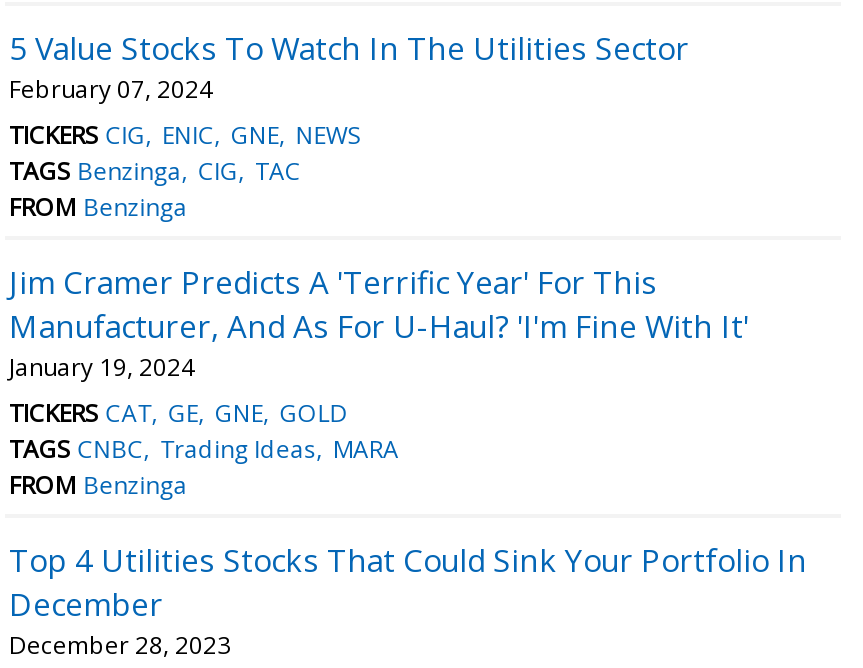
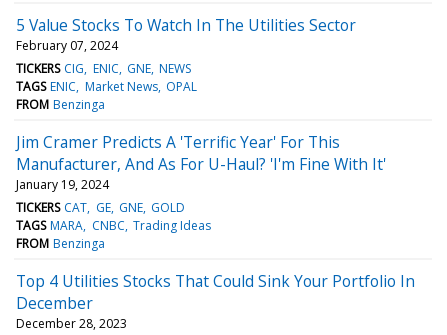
[9,154,301,188] TAGS Benzinga CIG TAC -> [16,78,197,95] TAGS ENIC Market News OPAL
[9,432,399,466] TAGS CNBC Trading Ideas MARA -> [16,217,211,234] TAGS MARA CNBC Trading Ideas

